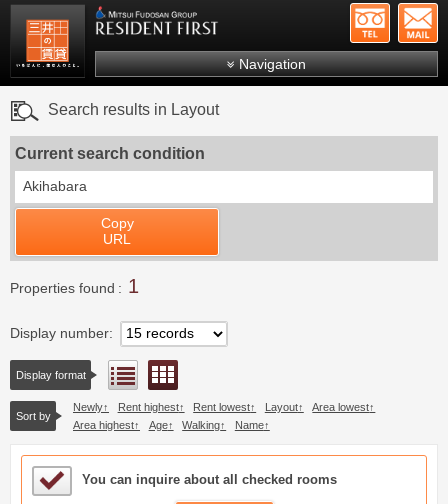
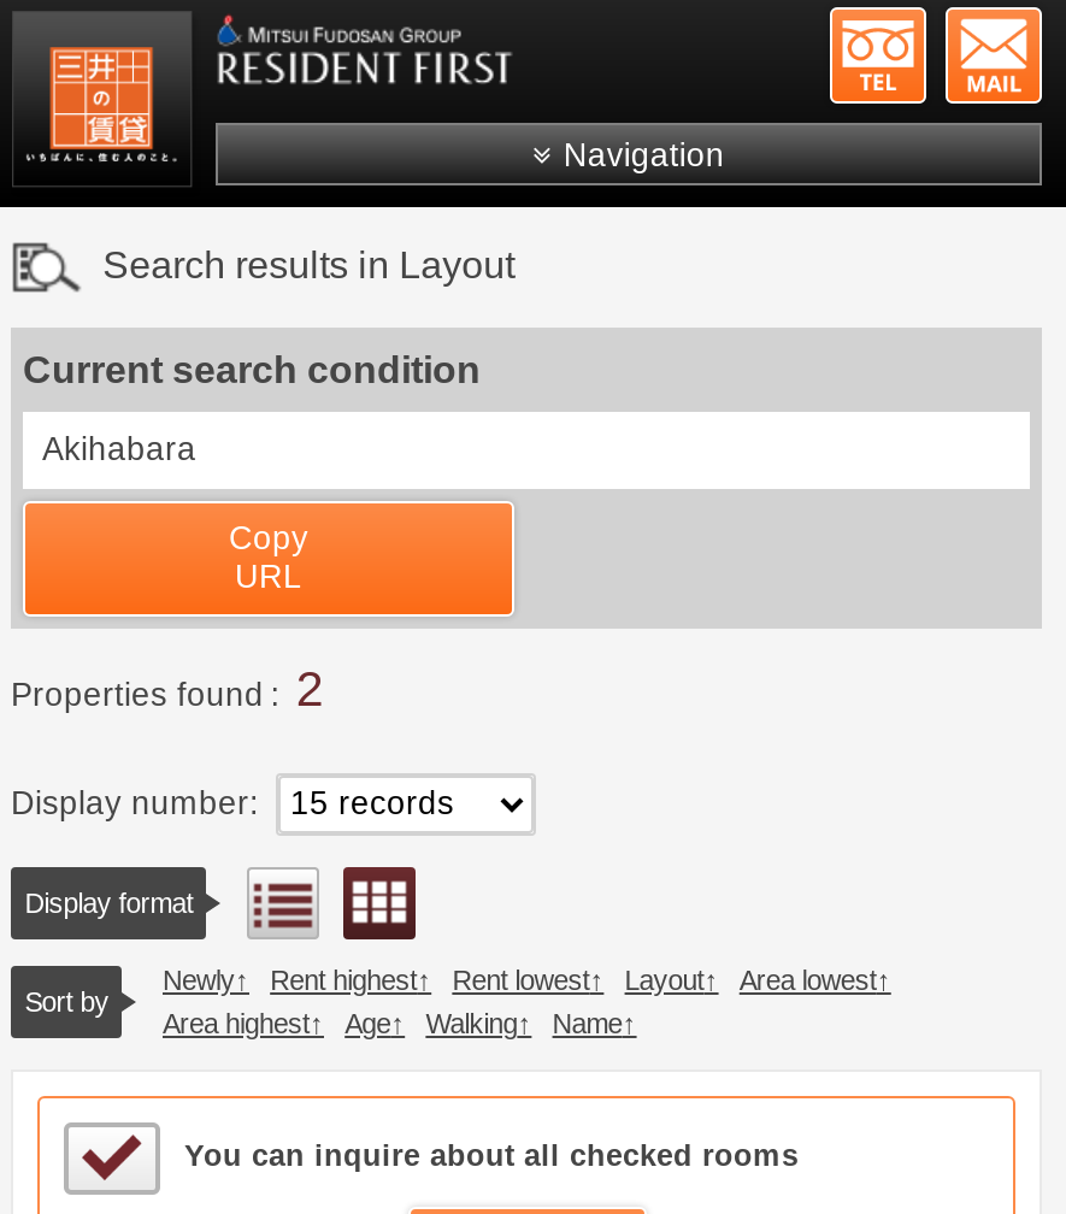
[10,275,139,297] Properties found 1 -> [11,662,323,715] Properties found 2

